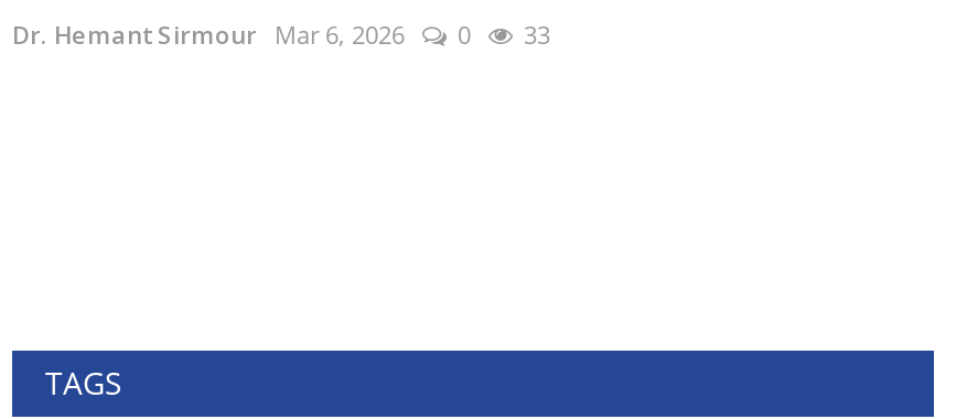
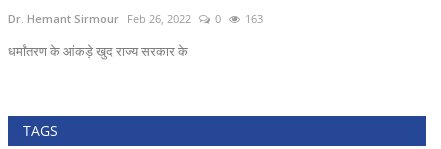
[12,17,405,50] Dr. Hemant Sirmour Mar 6, 2026 -> [8,11,191,26] Dr. Hemant Sirmour Feb 26, 2022
[524,17,550,50] 33 -> [8,11,263,60] 163 | धर्मांतरण के आंकड़े खुद राज्य सरकार के

